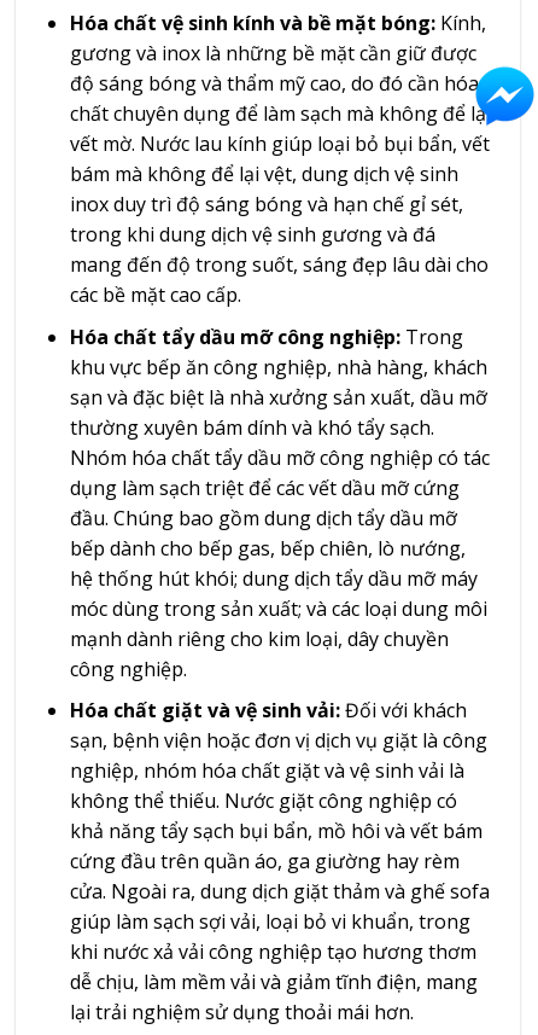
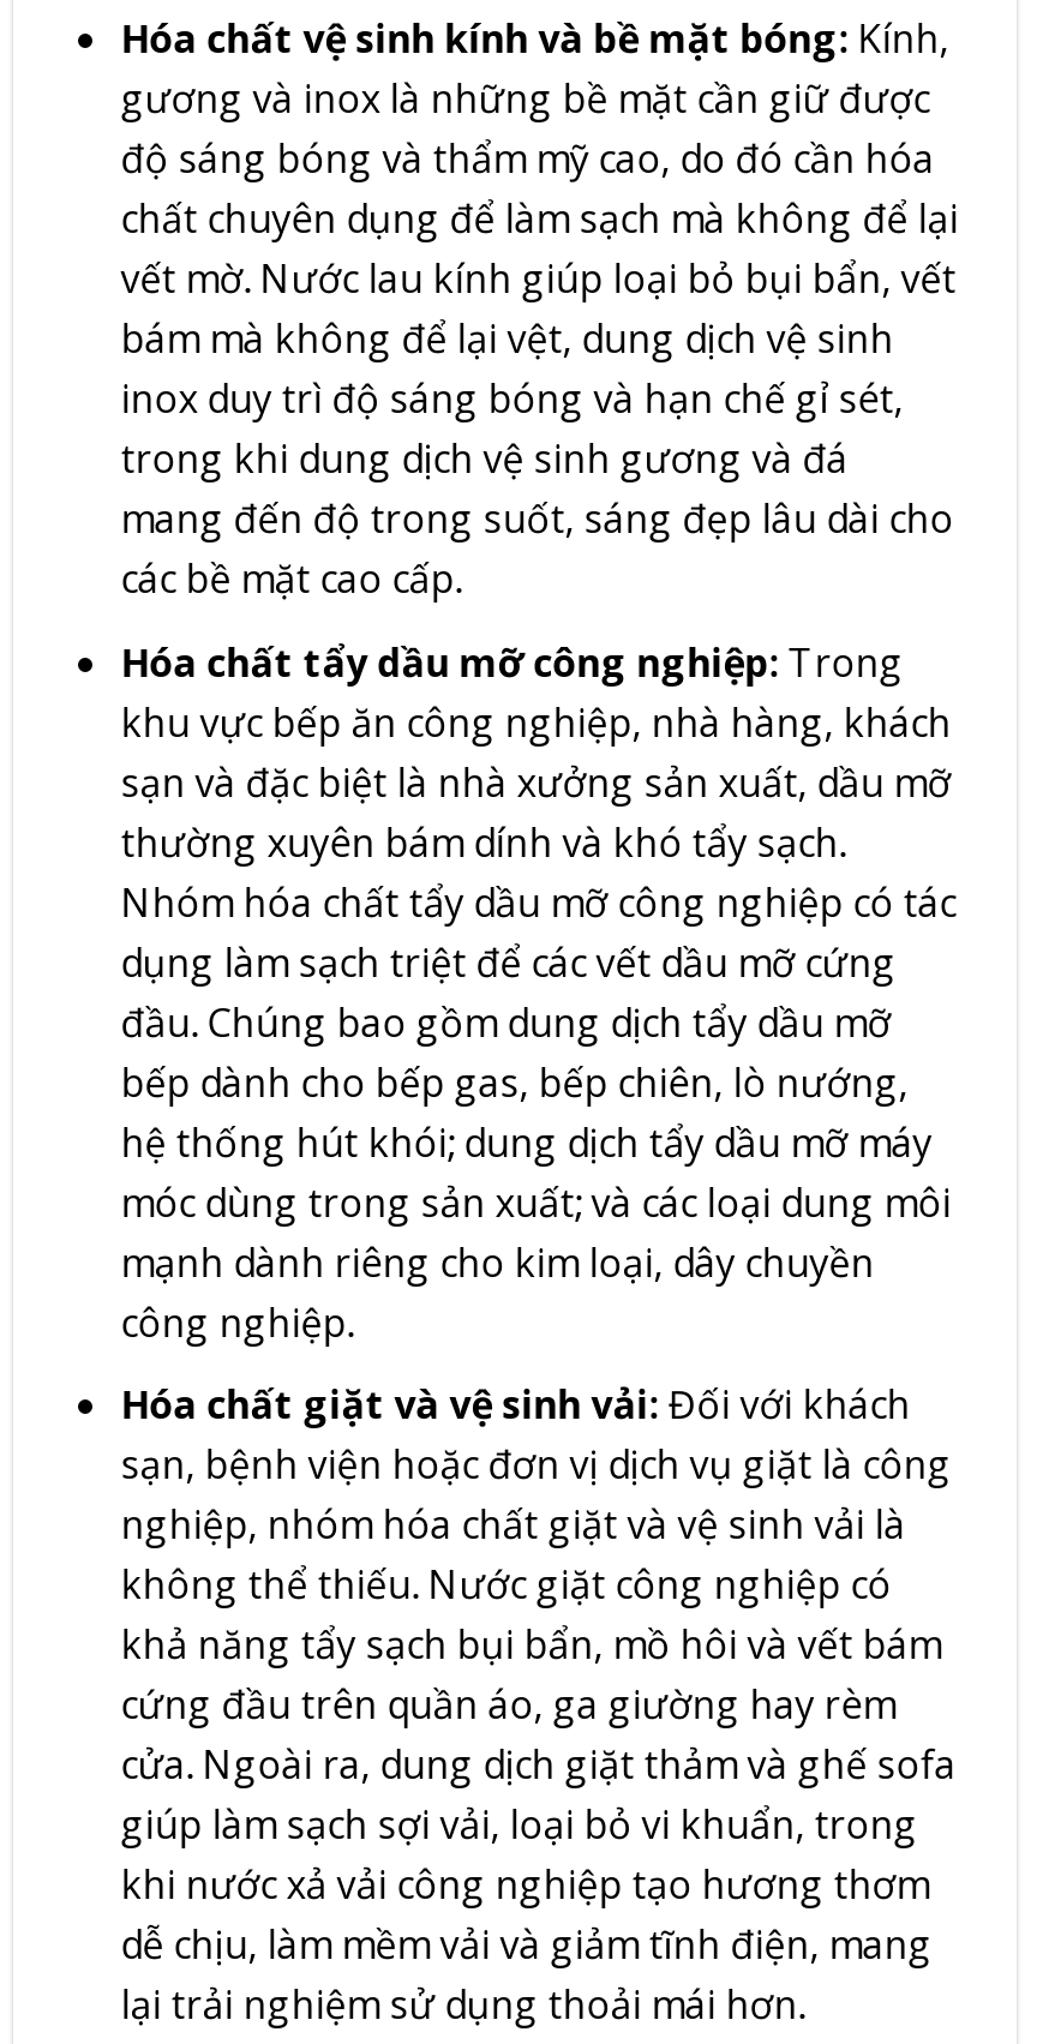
[483,65,534,123] [image] -> none

